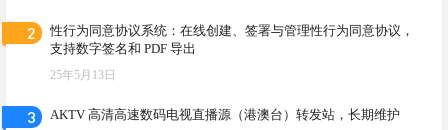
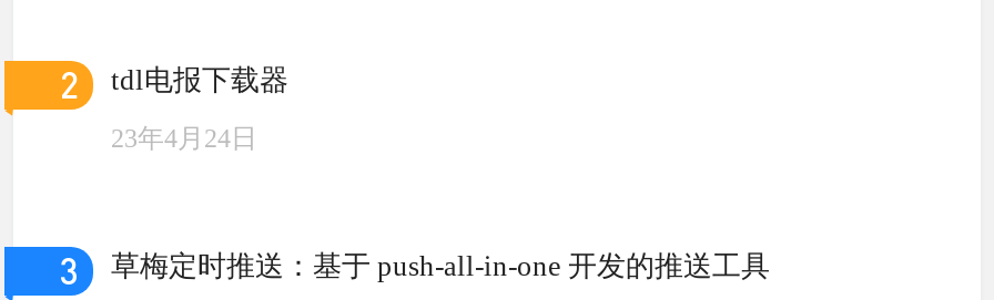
[50,23,414,56] 性行为同意协议系统：在线创建、签署与管理性行为同意协议， | 支持数字签名和 PDF 导出 -> [111,63,288,96] tdl电报下载器
[50,68,116,82] 25年5月13日 -> [111,123,257,154] 23年4月24日
[50,107,400,122] AKTV 高清高速数码电视直播源（港澳台）转发站，长期维护 -> [111,249,770,282] 草梅定时推送：基于 push-all-in-one 开发的推送工具

